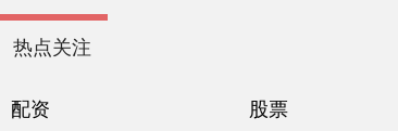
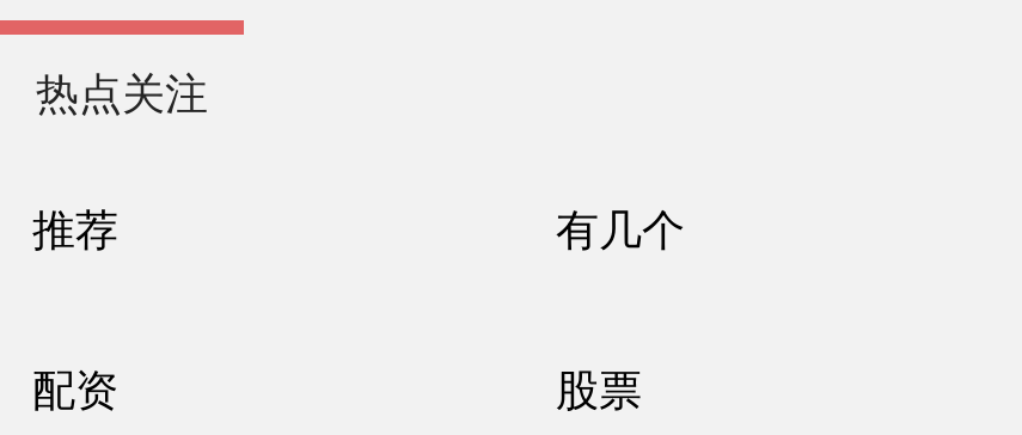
none -> [32,195,685,257] 推荐 | 有几个

